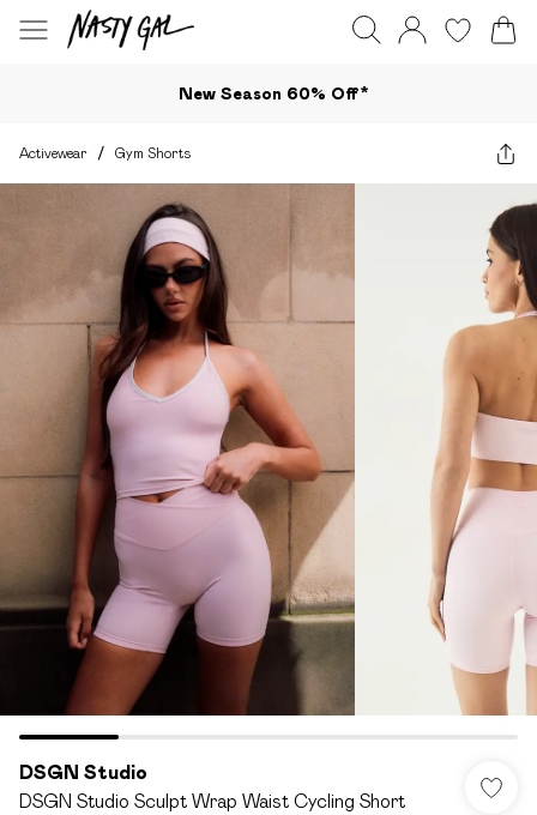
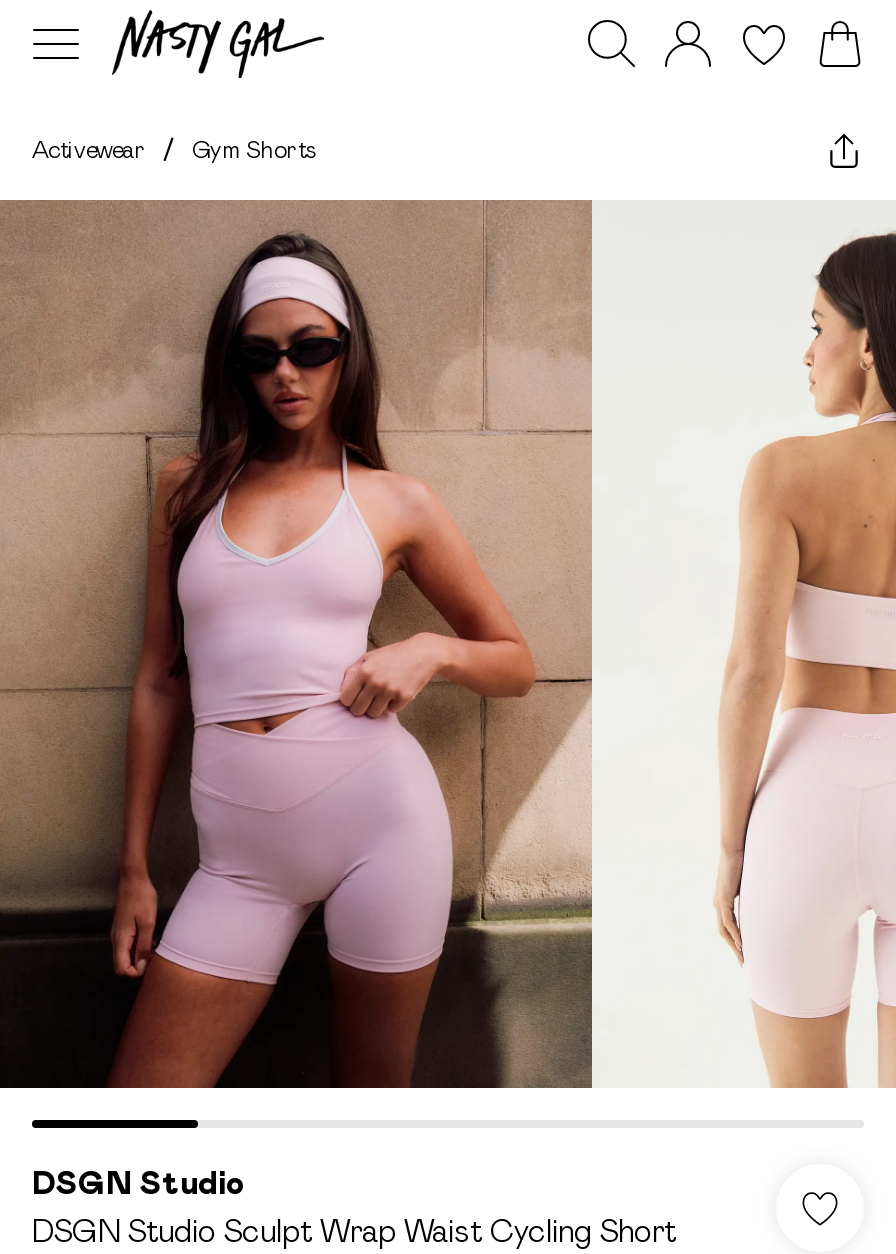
[178,83,369,102] New Season 60% Off* -> none

